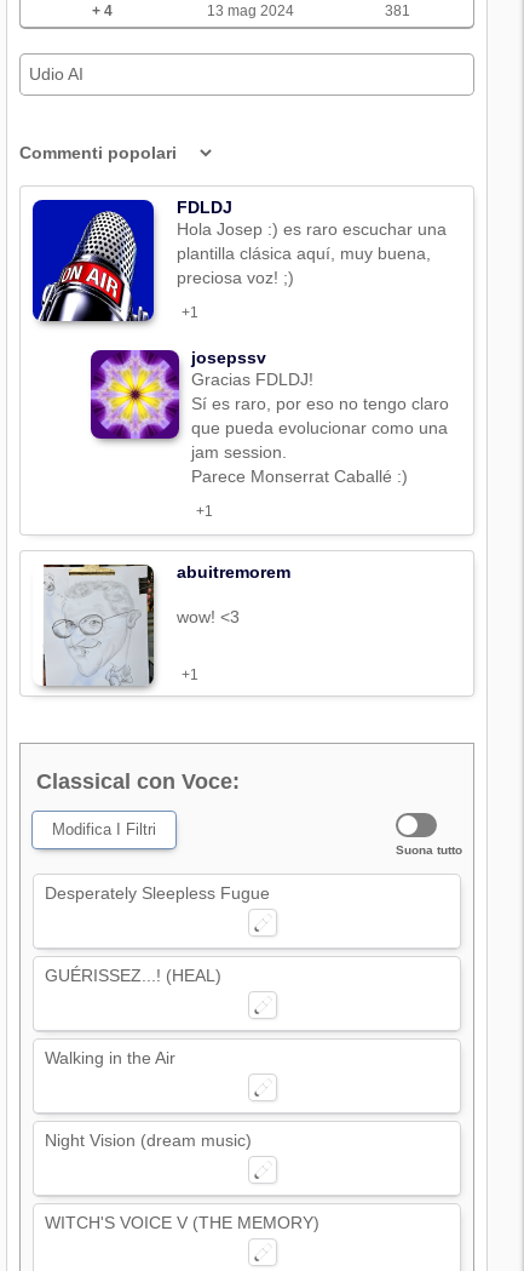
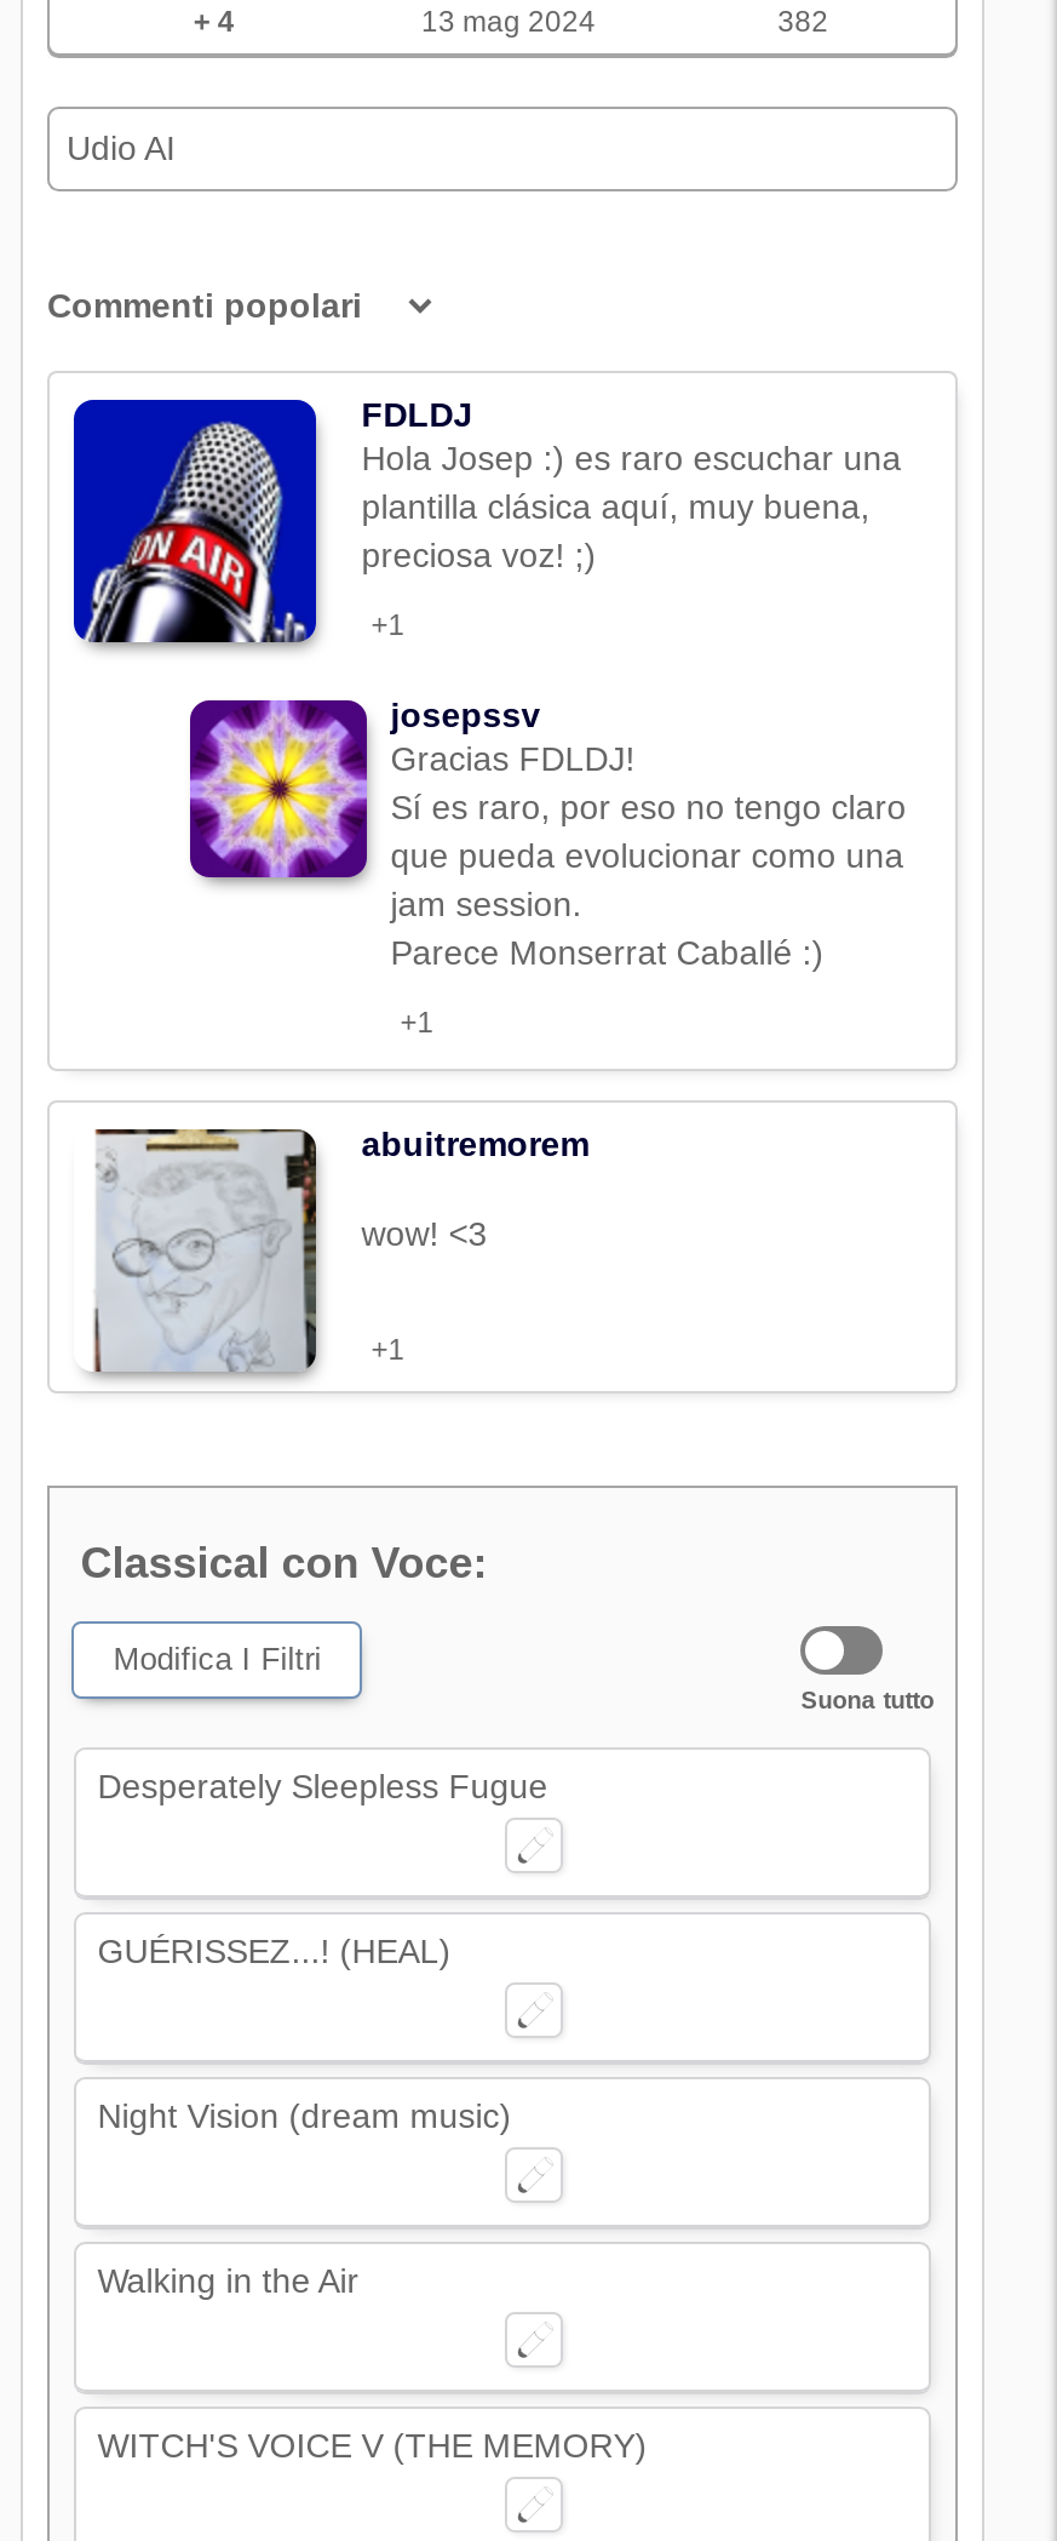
[384,3,410,20] 381 -> [778,6,829,40] 382
moved [45,1049,175,1068] -> [98,2262,359,2301]: Walking in the Air
moved [45,1131,251,1150] -> [98,2097,512,2136]: Night Vision (dream music)

